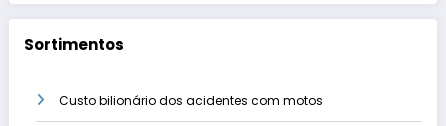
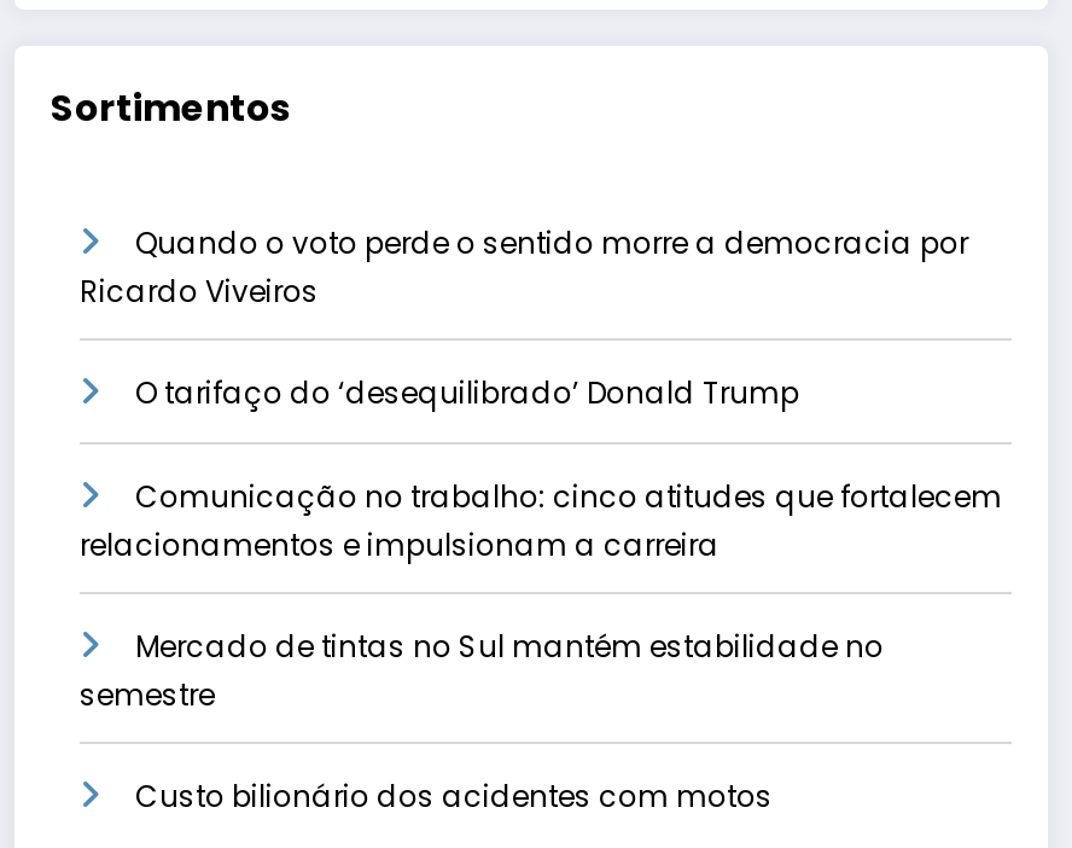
none -> [80,222,1002,715] Quando o voto perde o sentido morre a democracia por | Ricardo Viveiros | O tarifaço do ‘desequilibrado’ Donald Trump | Comunicação no trabalho: cinco atitudes que fortalecem | relacionamentos e impulsionam a carreira | Mercado de tintas no Sul mantém estabilidade no | semestre

